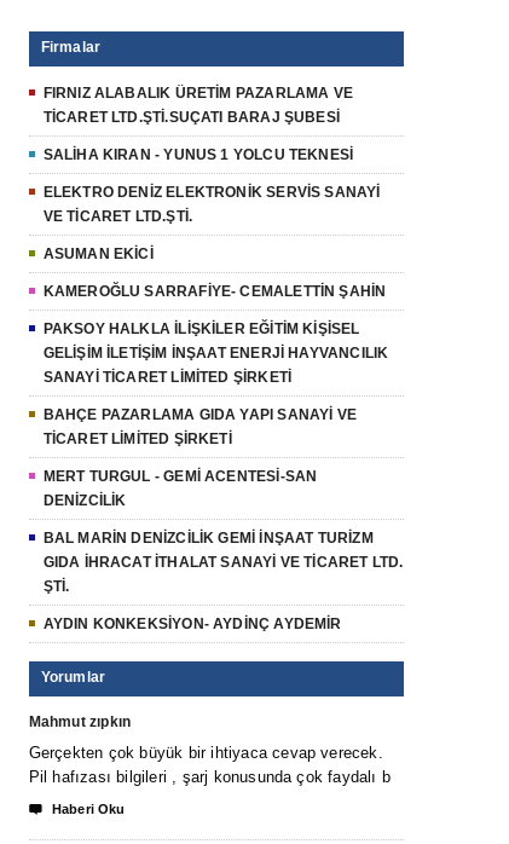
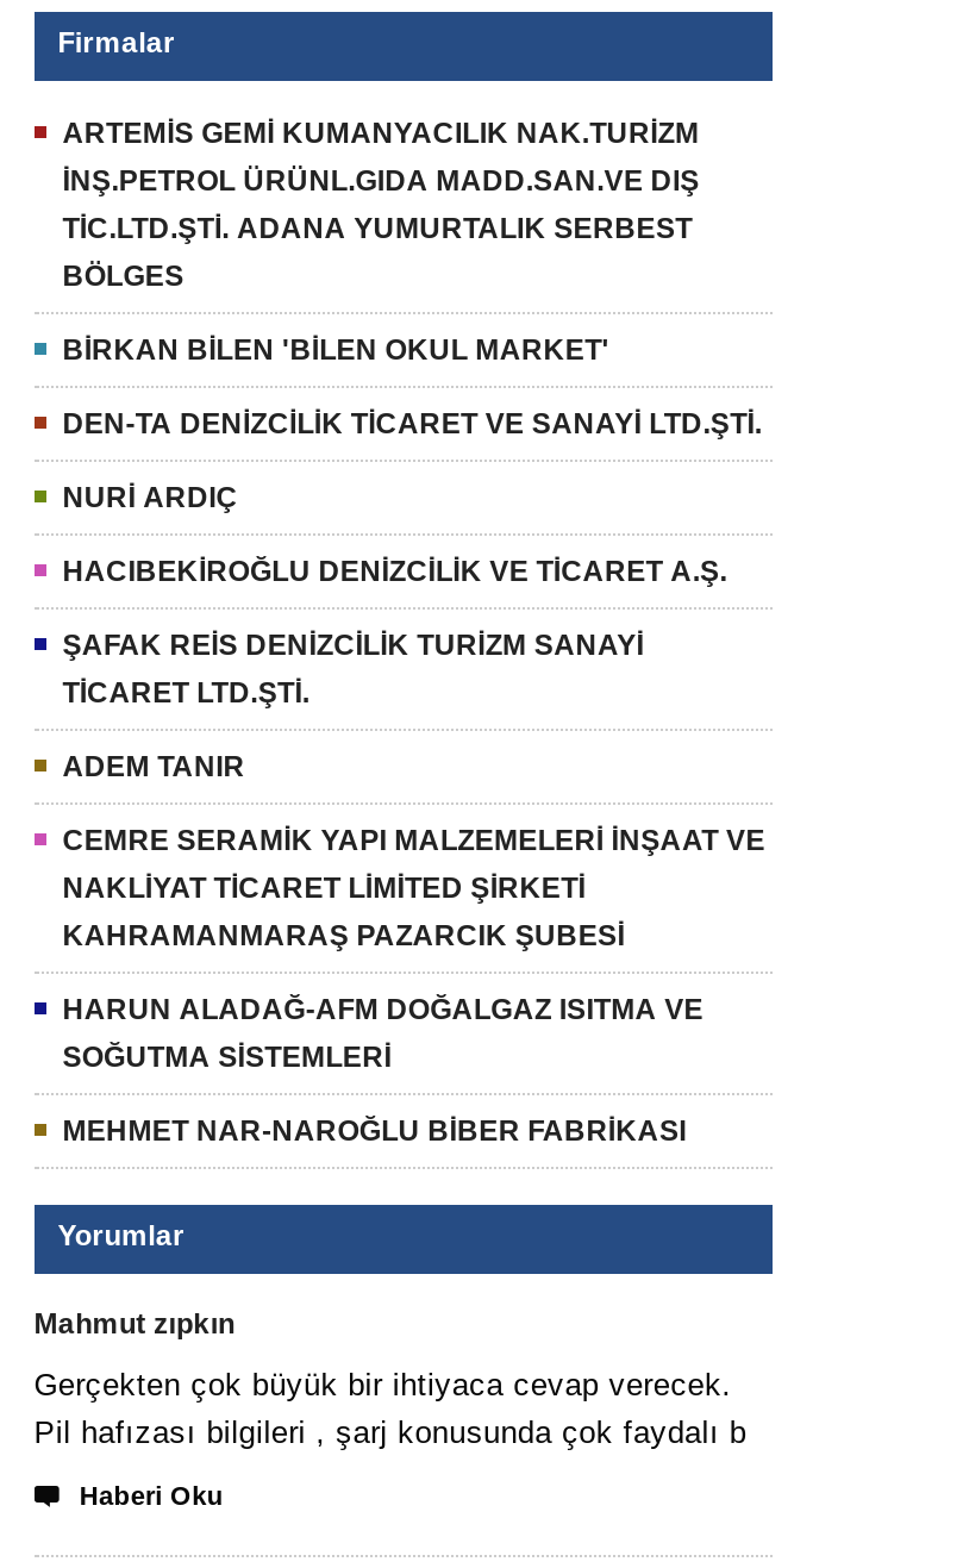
[43,85,353,126] FIRNIZ ALABALIK ÜRETİM PAZARLAMA VE | TİCARET LTD.ŞTİ.SUÇATI BARAJ ŞUBESİ -> [62,117,700,293] ARTEMİS GEMİ KUMANYACILIK NAK.TURİZM | İNŞ.PETROL ÜRÜNL.GIDA MADD.SAN.VE DIŞ | TİC.LTD.ŞTİ. ADANA YUMURTALIK SERBEST | BÖLGES
[43,146,353,163] SALİHA KIRAN - YUNUS 1 YOLCU TEKNESİ -> [62,334,609,367] BİRKAN BİLEN 'BİLEN OKUL MARKET'
[43,184,380,225] ELEKTRO DENİZ ELEKTRONİK SERVİS SANAYİ | VE TİCARET LTD.ŞTİ. -> [62,407,762,441] DEN-TA DENİZCİLİK TİCARET VE SANAYİ LTD.ŞTİ.
[43,246,153,263] ASUMAN EKİCİ -> [62,481,238,515] NURİ ARDIÇ
[43,283,386,300] KAMEROĞLU SARRAFİYE- CEMALETTİN ŞAHİN -> [62,555,727,588] HACIBEKİROĞLU DENİZCİLİK VE TİCARET A.Ş.
[43,321,388,386] PAKSOY HALKLA İLİŞKİLER EĞİTİM KİŞİSEL | GELİŞİM İLETİŞİM İNŞAAT ENERJİ HAYVANCILIK | SANAYİ TİCARET LİMİTED ŞİRKETİ -> [62,629,644,710] ŞAFAK REİS DENİZCİLİK TURİZM SANAYİ | TİCARET LTD.ŞTİ.
[43,406,357,448] BAHÇE PAZARLAMA GIDA YAPI SANAYİ VE | TİCARET LİMİTED ŞİRKETİ -> [62,750,245,784] ADEM TANIR
[43,468,317,509] MERT TURGUL - GEMİ ACENTESİ-SAN | DENİZCİLİK -> [62,824,765,953] CEMRE SERAMİK YAPI MALZEMELERİ İNŞAAT VE | NAKLİYAT TİCARET LİMİTED ŞİRKETİ | KAHRAMANMARAŞ PAZARCIK ŞUBESİ
[43,530,403,595] BAL MARİN DENİZCİLİK GEMİ İNŞAAT TURİZM | GIDA İHRACAT İTHALAT SANAYİ VE TİCARET LTD. | ŞTİ. -> [62,993,704,1074] HARUN ALADAĞ-AFM DOĞALGAZ ISITMA VE | SOĞUTMA SİSTEMLERİ
[43,616,342,633] AYDIN KONKEKSİYON- AYDİNÇ AYDEMİR -> [62,1115,686,1148] MEHMET NAR-NAROĞLU BİBER FABRİKASI

